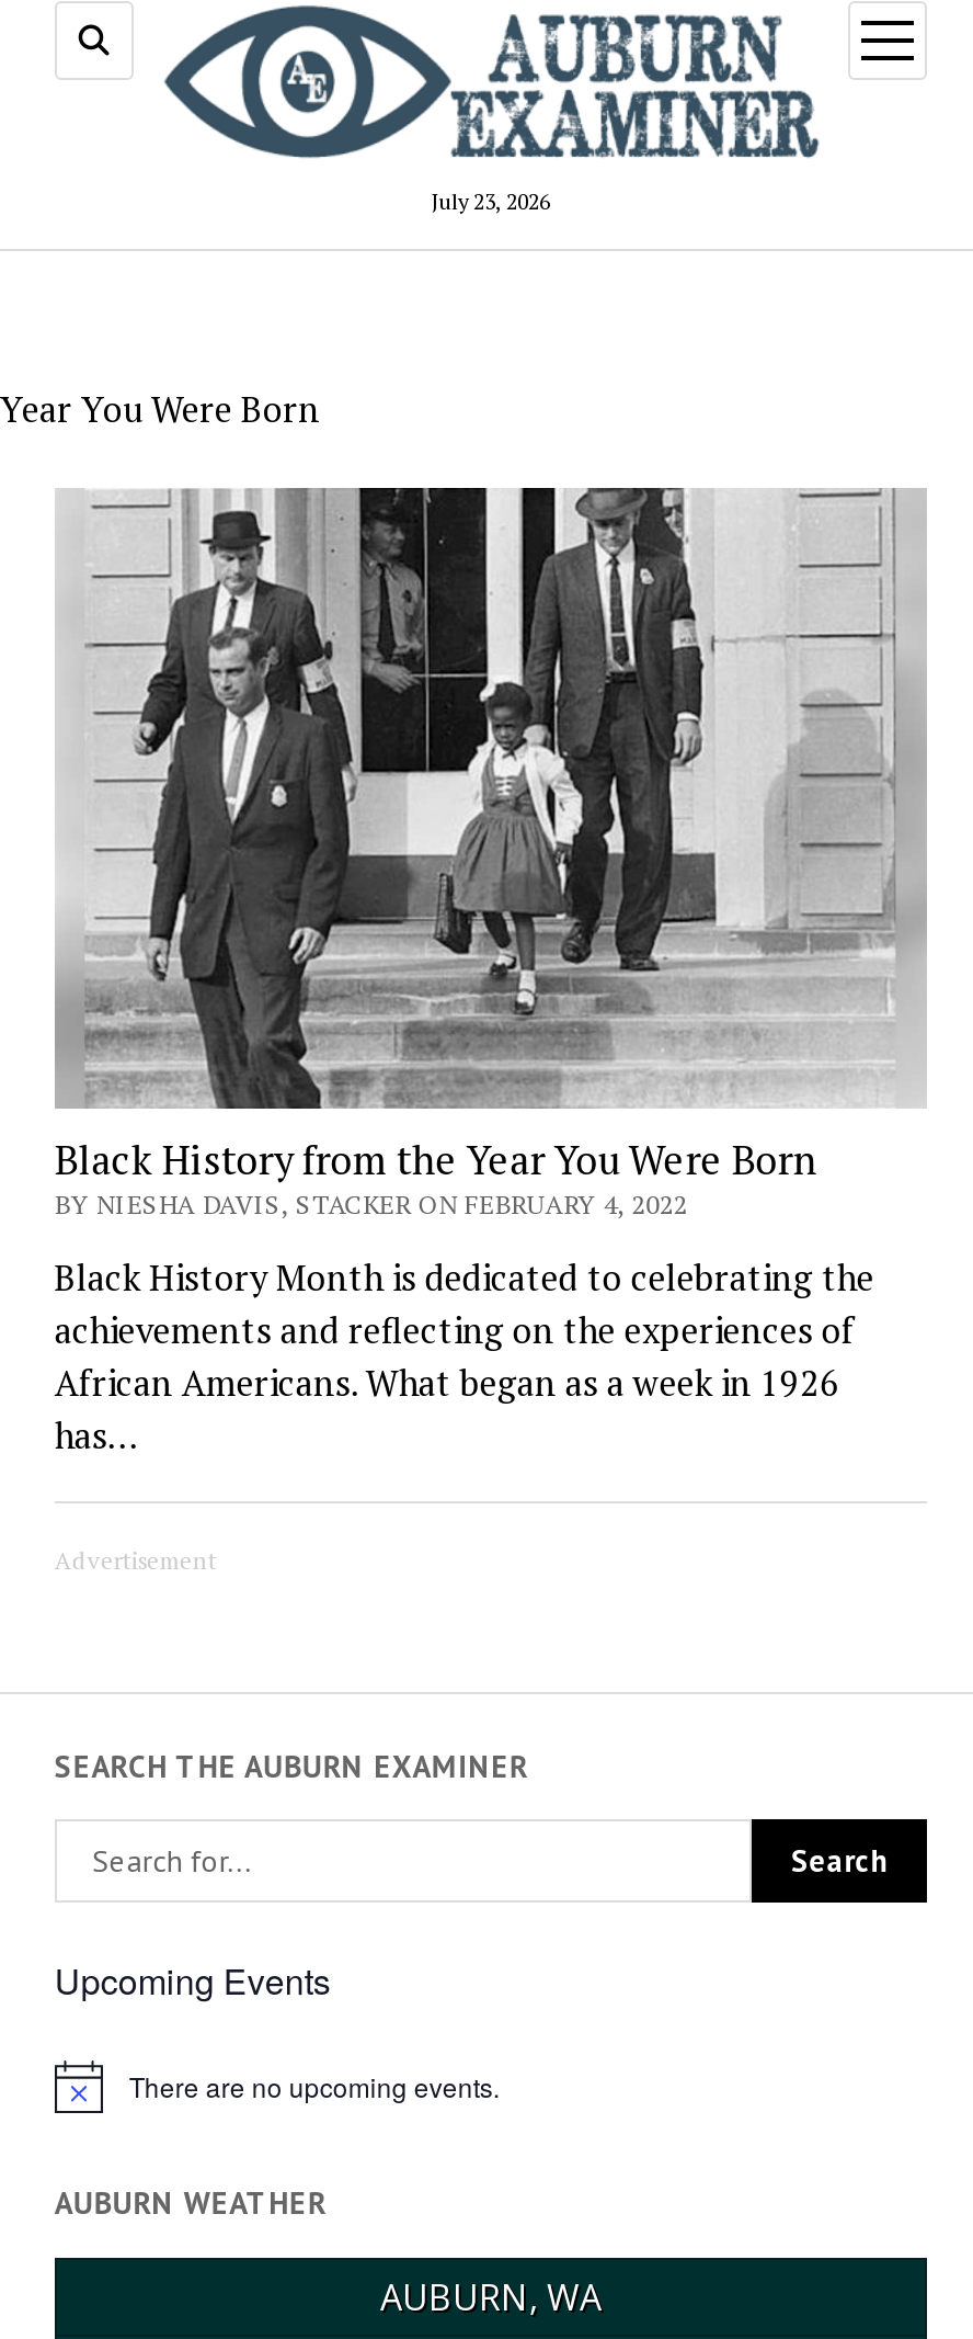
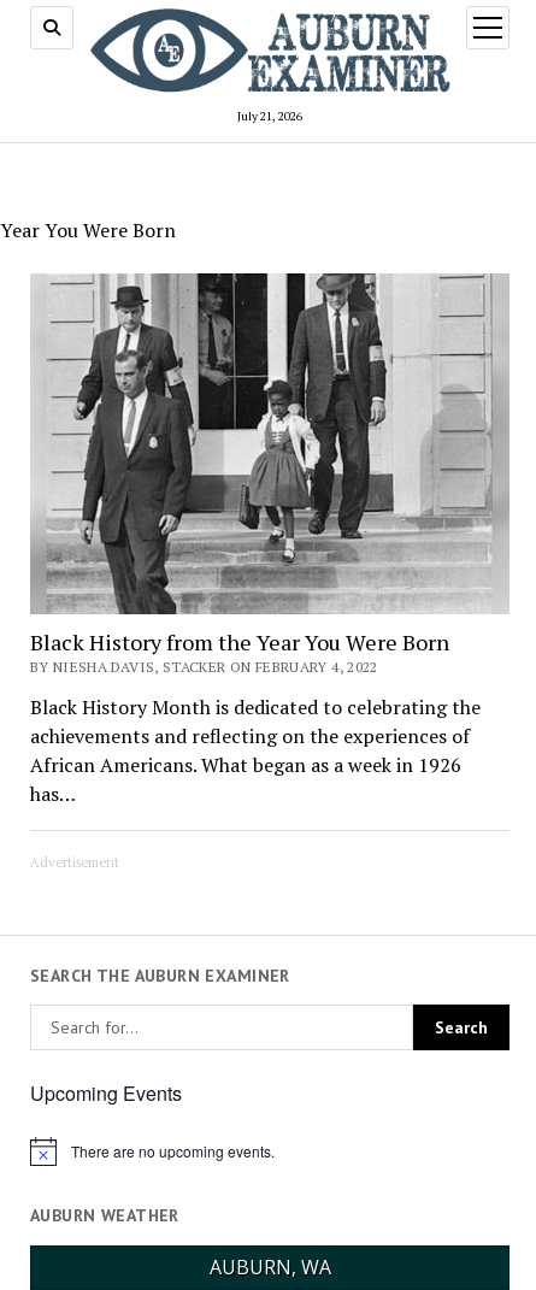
[432,186,550,215] July 23, 2026 -> [237,108,302,123] July 21, 2026

